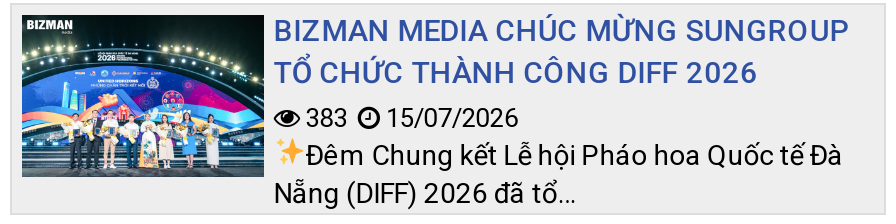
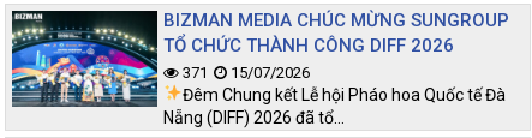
[300,104,518,134] 383 15/07/2026 -> [179,63,310,81] 371 15/07/2026

